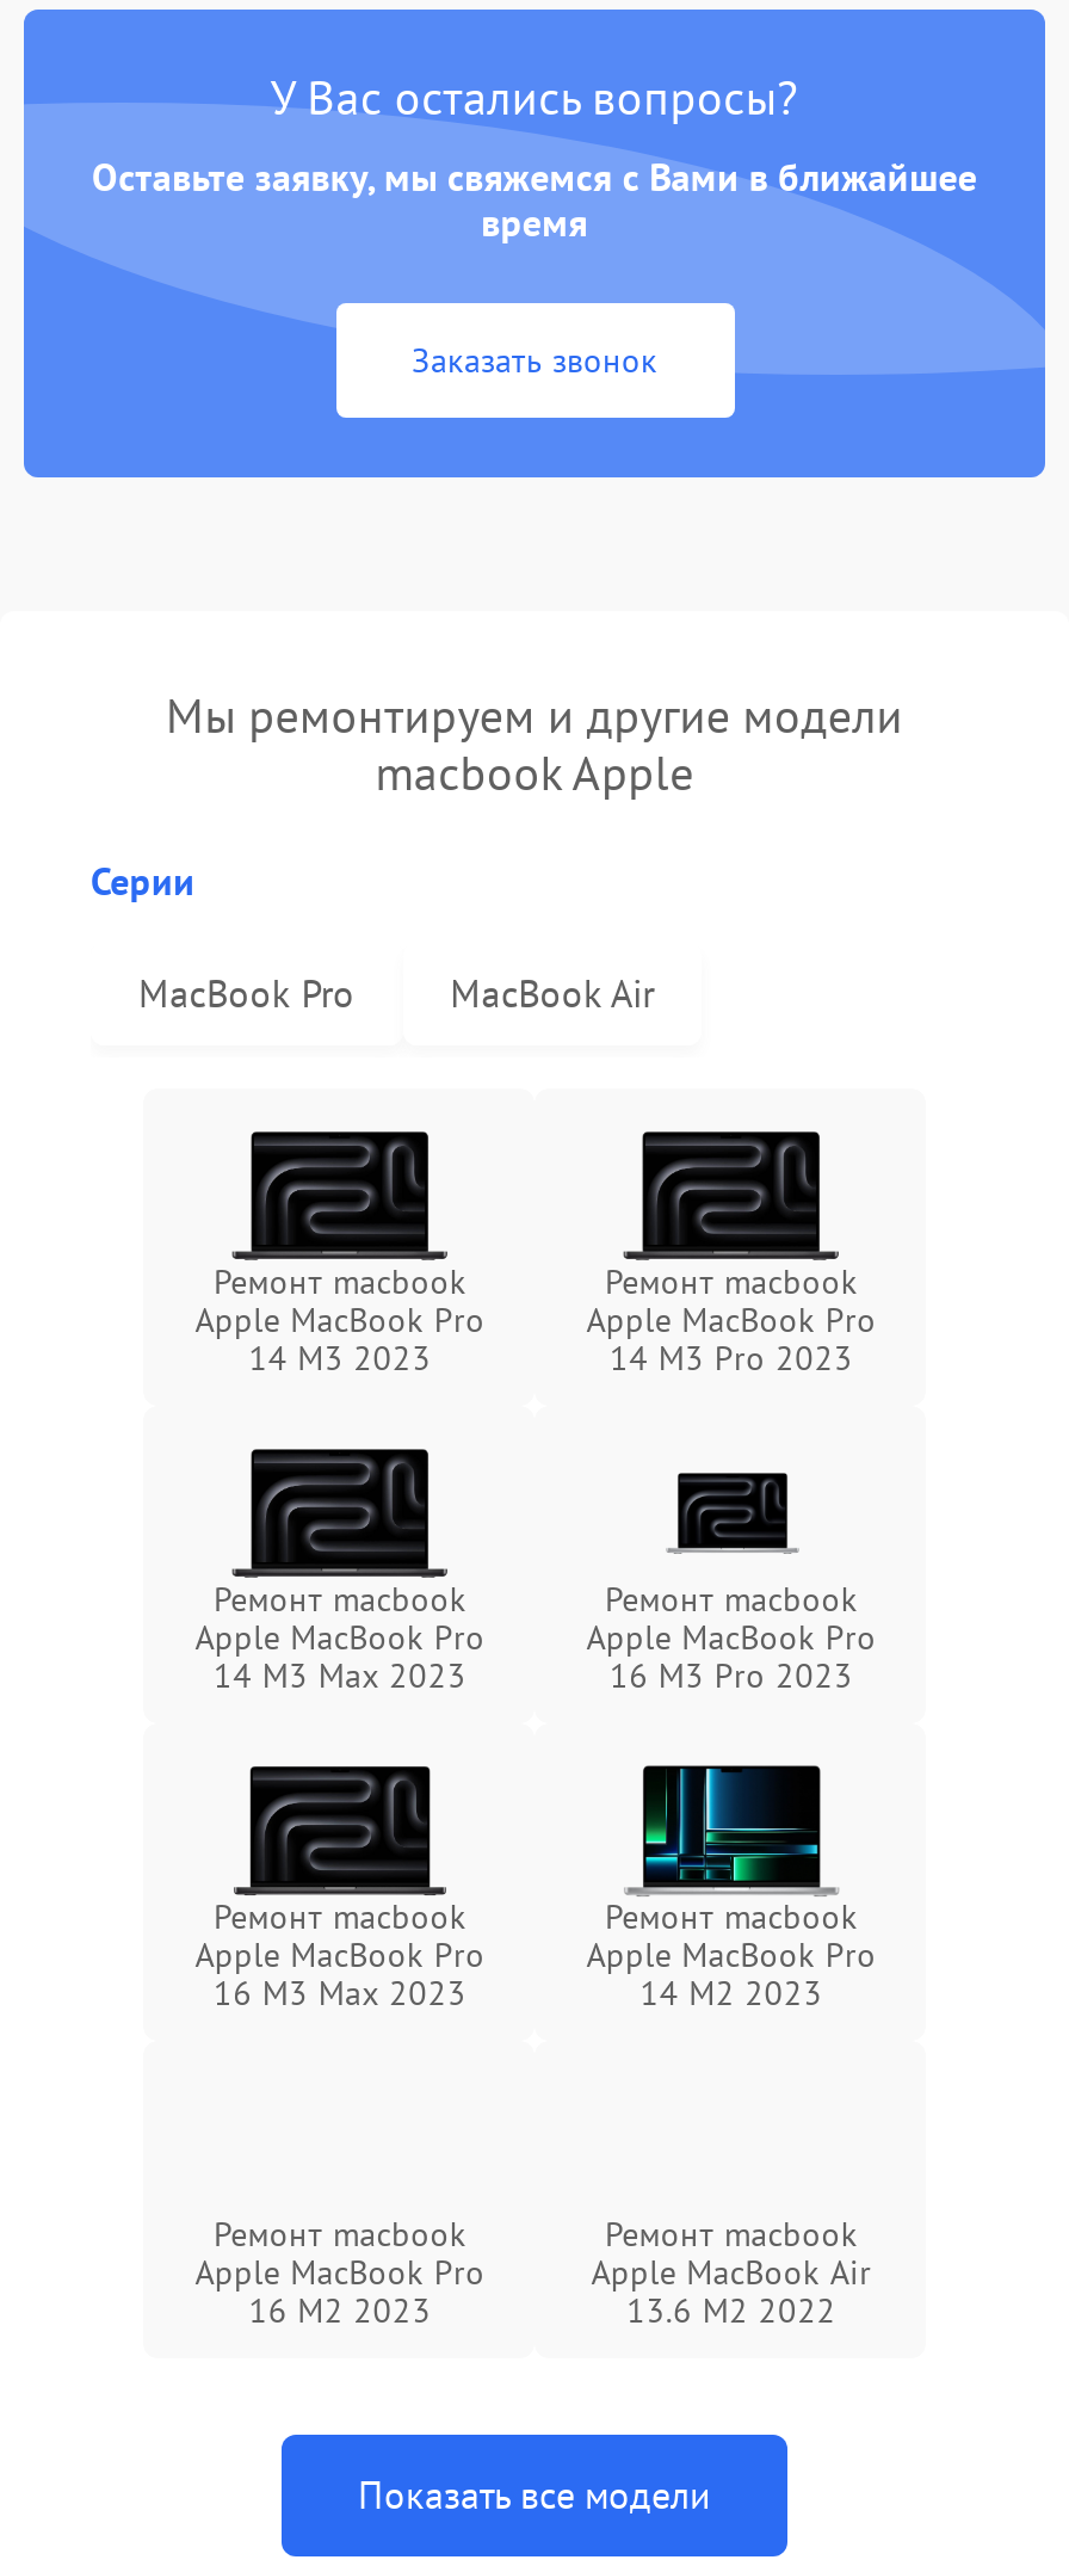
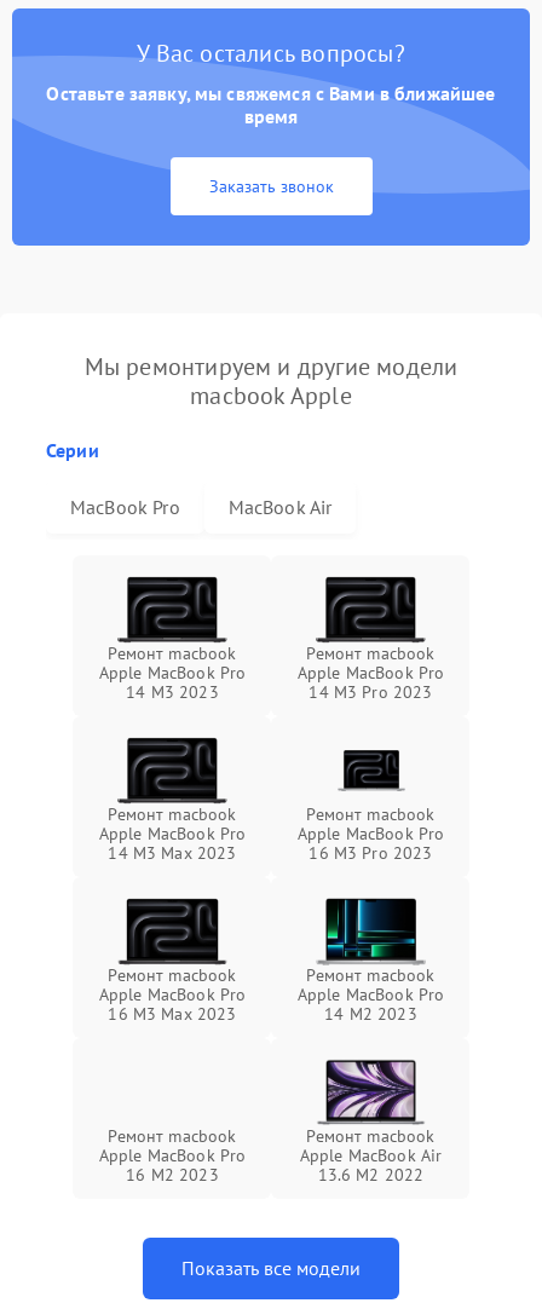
none -> [317,1059,425,1123] [image]

